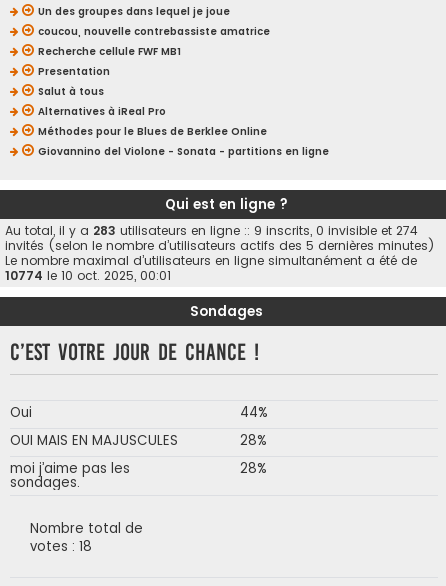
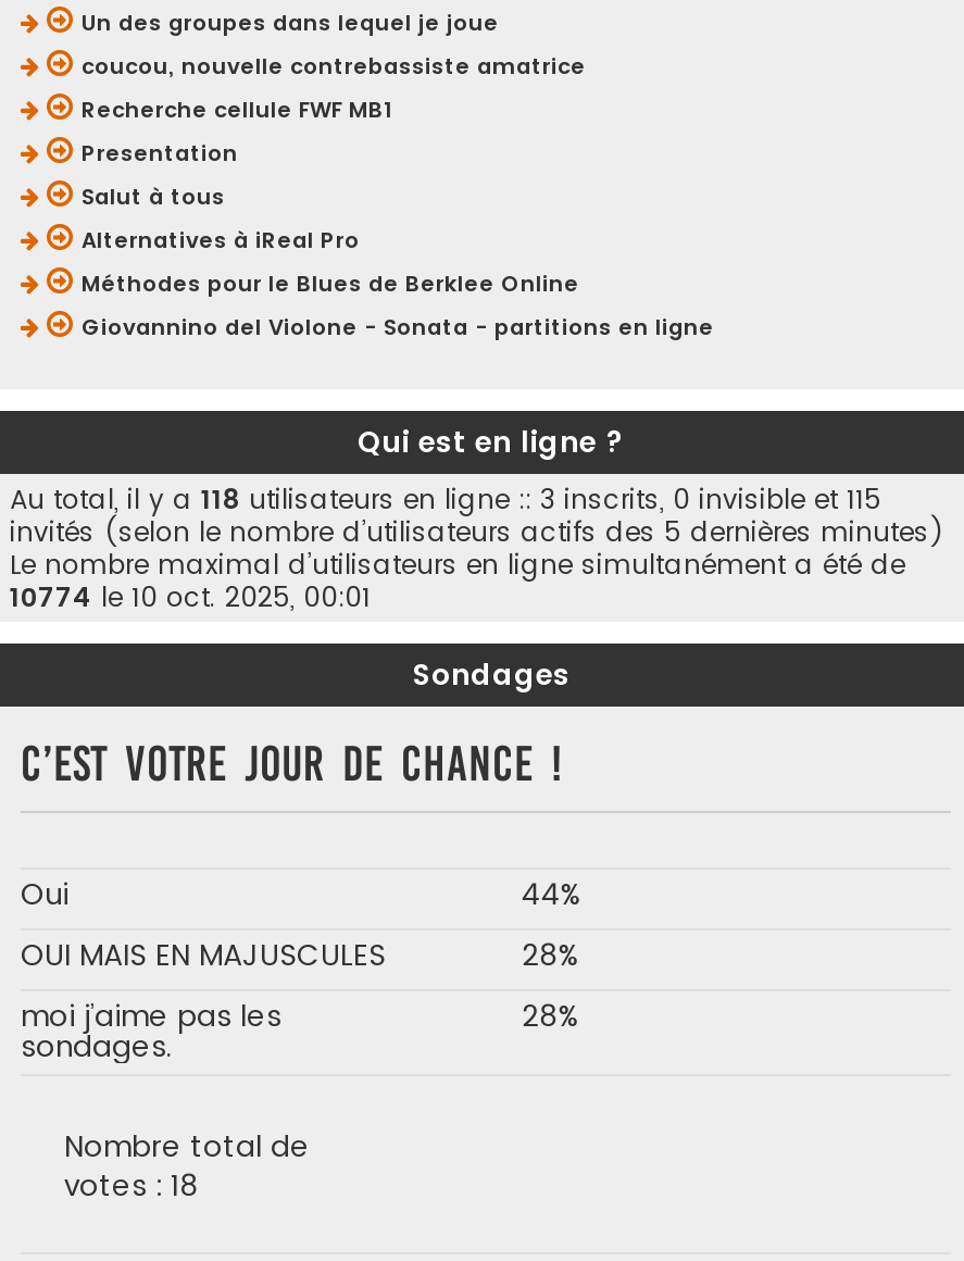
[5,222,418,239] Au total, il y a 283 utilisateurs en ligne :: 9 inscrits, 0 invisible et 274 -> [10,481,881,518] Au total, il y a 118 utilisateurs en ligne :: 3 inscrits, 0 invisible et 115

